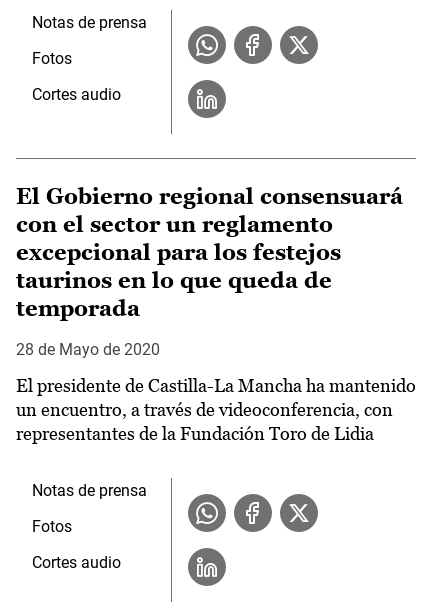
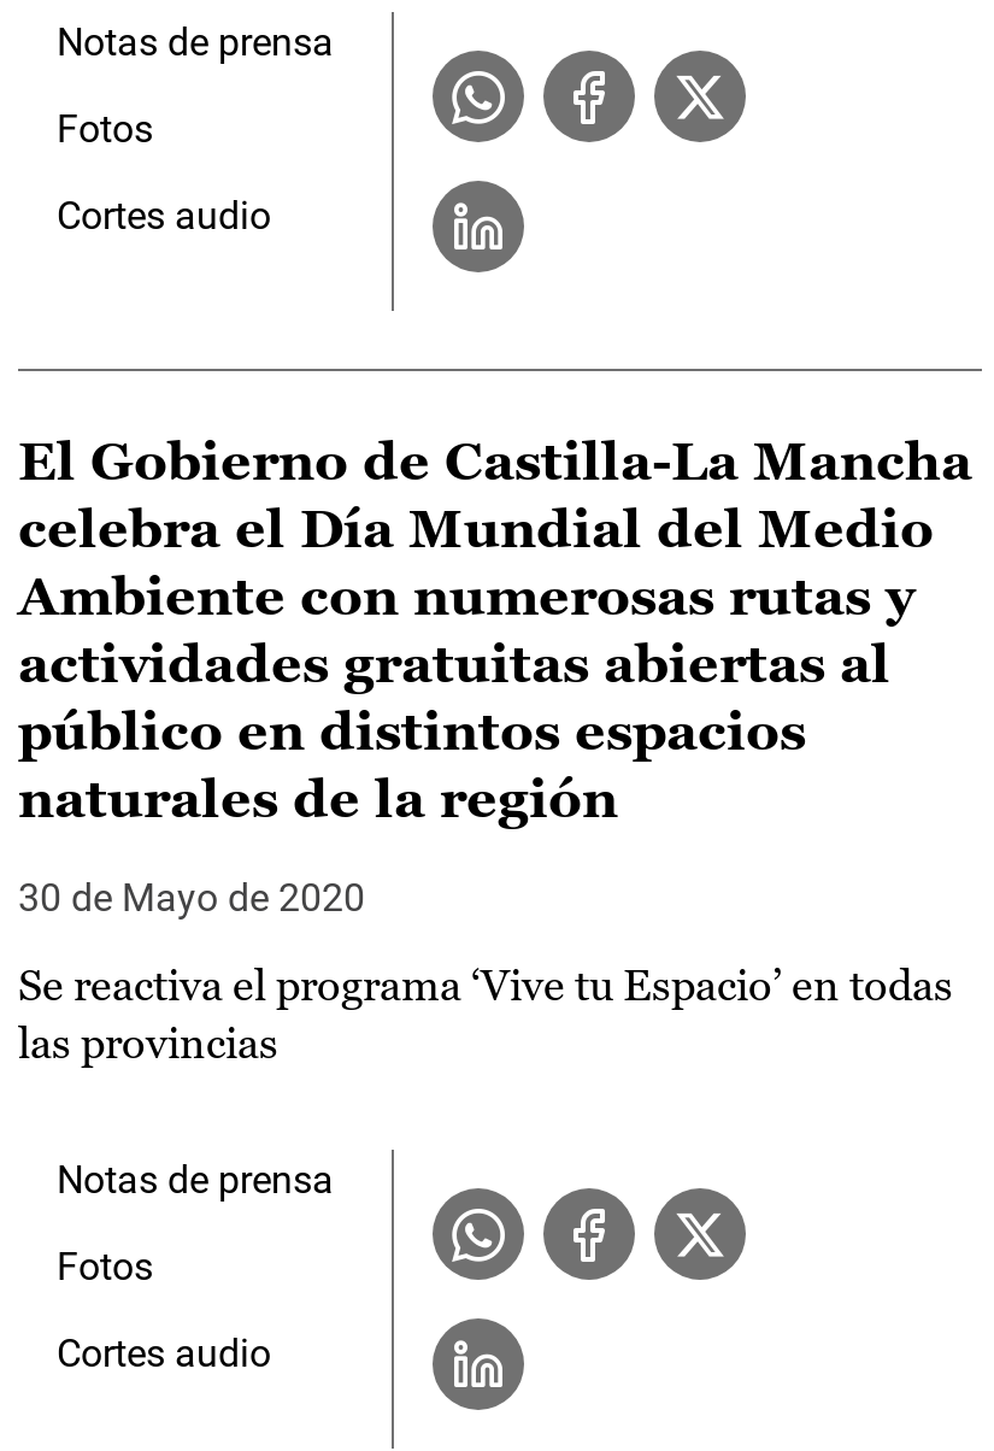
[16,184,403,321] El Gobierno regional consensuará | con el sector un reglamento | excepcional para los festejos | taurinos en lo que queda de | temporada -> [18,432,972,829] El Gobierno de Castilla-La Mancha | celebra el Día Mundial del Medio | Ambiente con numerosas rutas y | actividades gratuitas abiertas al | público en distintos espacios | naturales de la región
[16,340,160,359] 28 de Mayo de 2020 -> [18,875,365,921] 30 de Mayo de 2020
[16,375,416,444] El presidente de Castilla-La Mancha ha mantenido | un encuentro, a través de videoconferencia, con | representantes de la Fundación Toro de Lidia -> [18,960,953,1068] Se reactiva el programa ‘Vive tu Espacio’ en todas | las provincias

